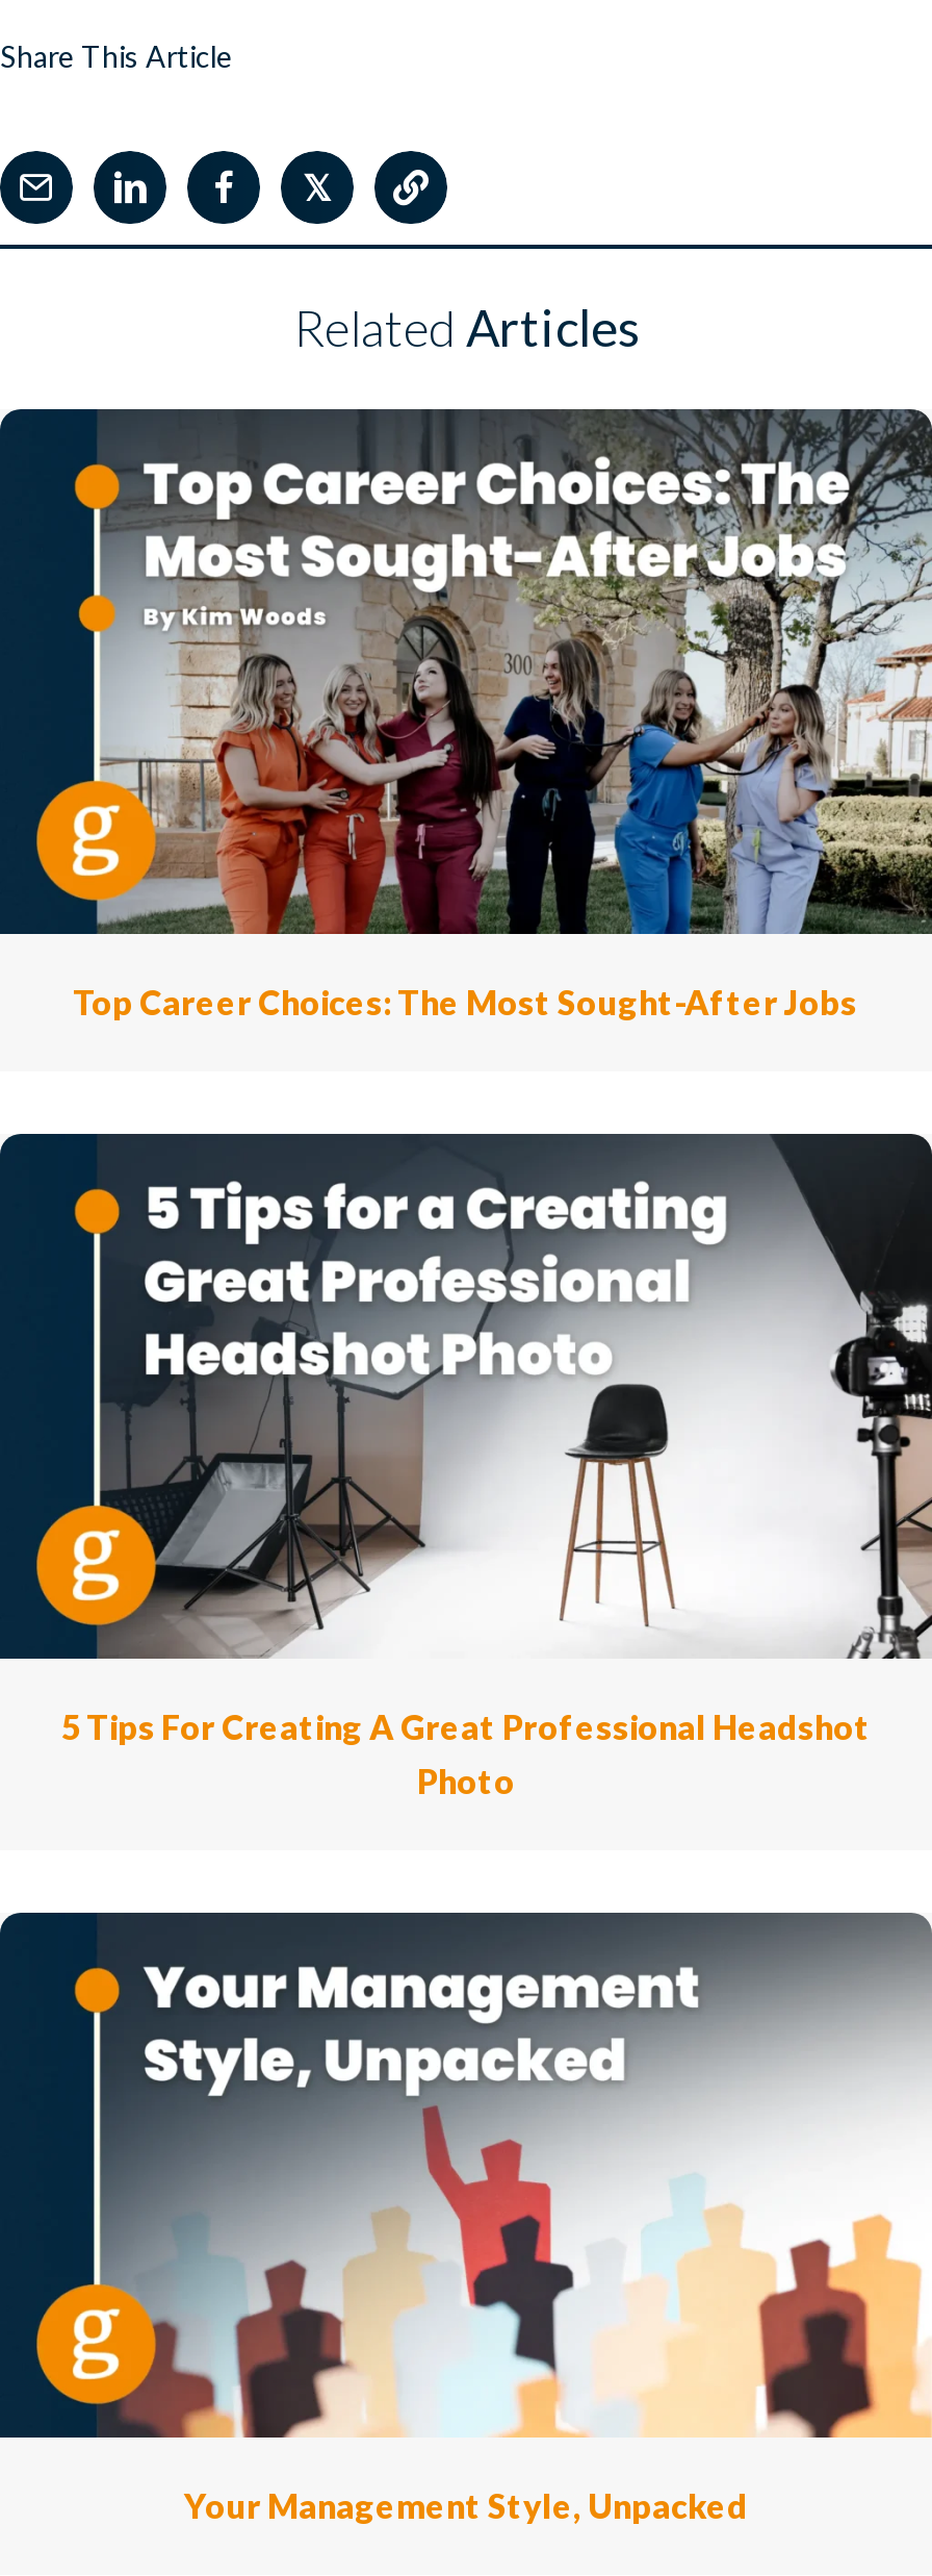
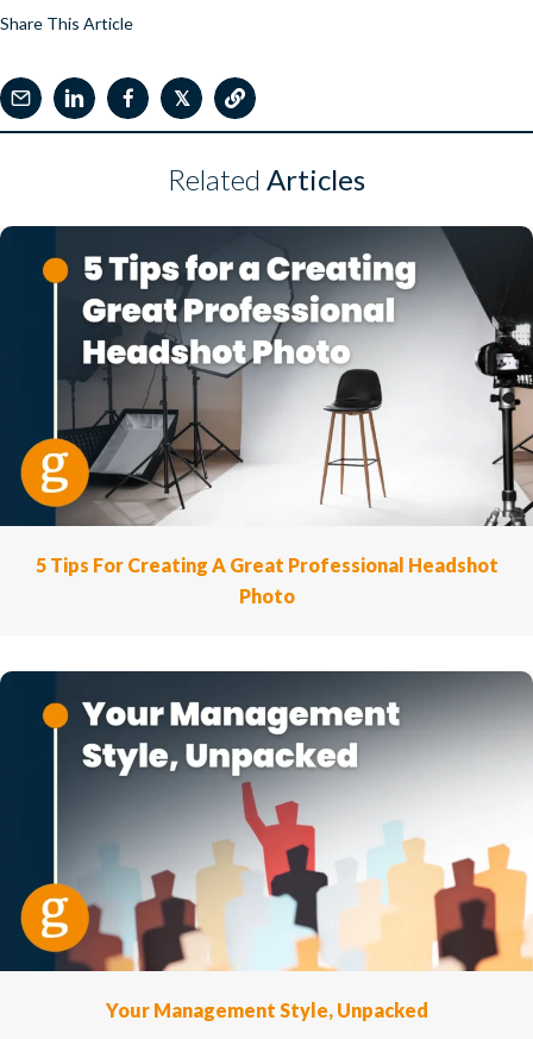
[6,408,926,1022] [image] | Top Career Choices: The Most Sought-After Jobs -> none

